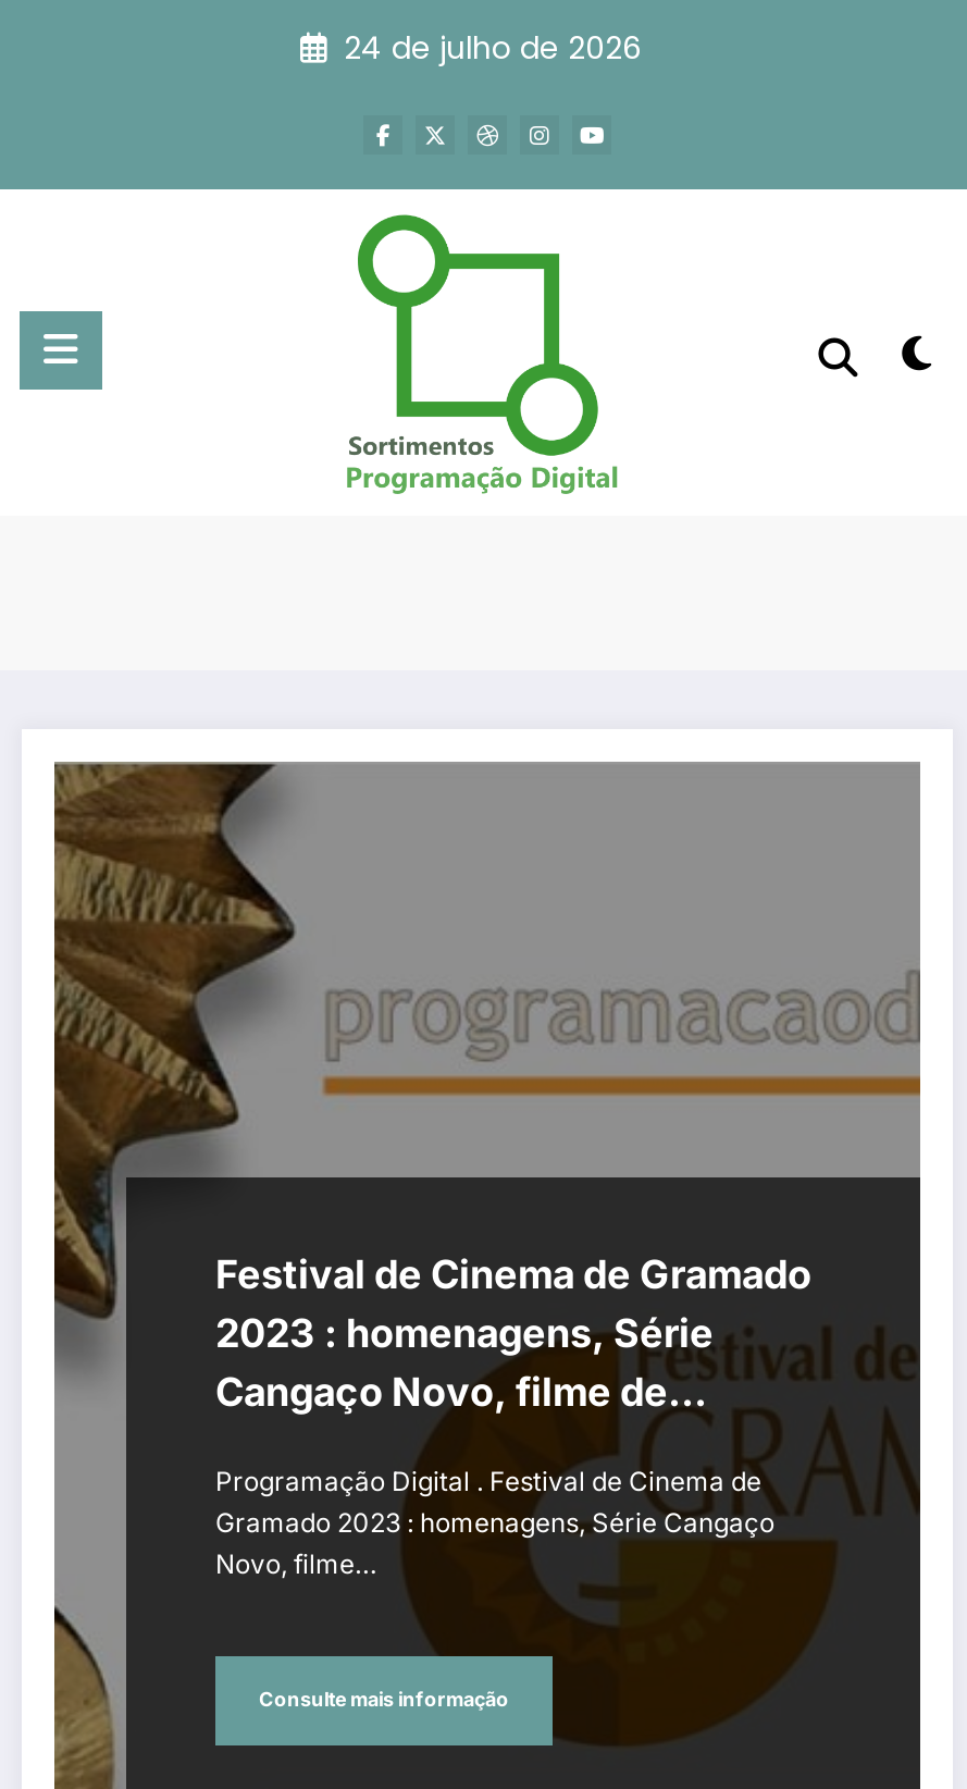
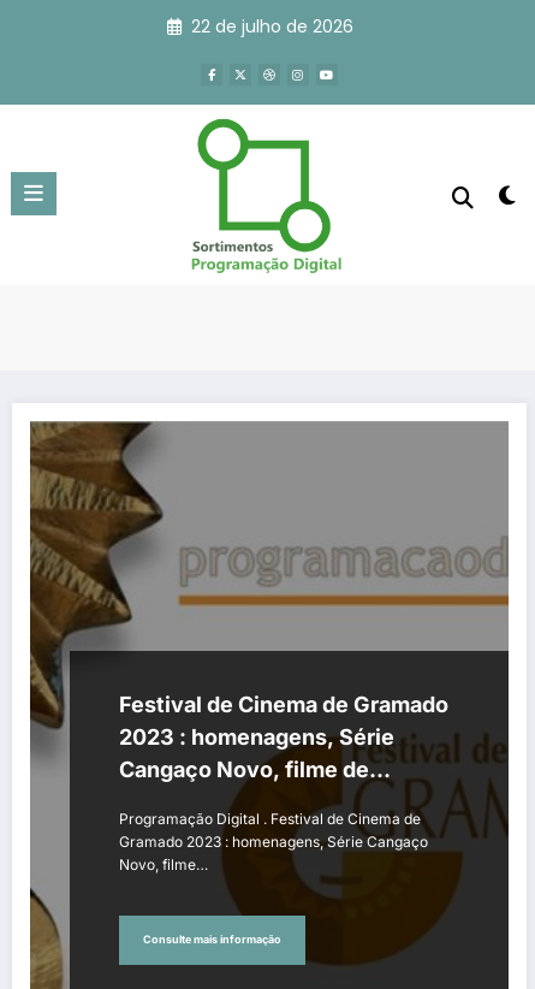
[344,26,642,70] 24 de julho de 2026 -> [191,14,353,39] 22 de julho de 2026

